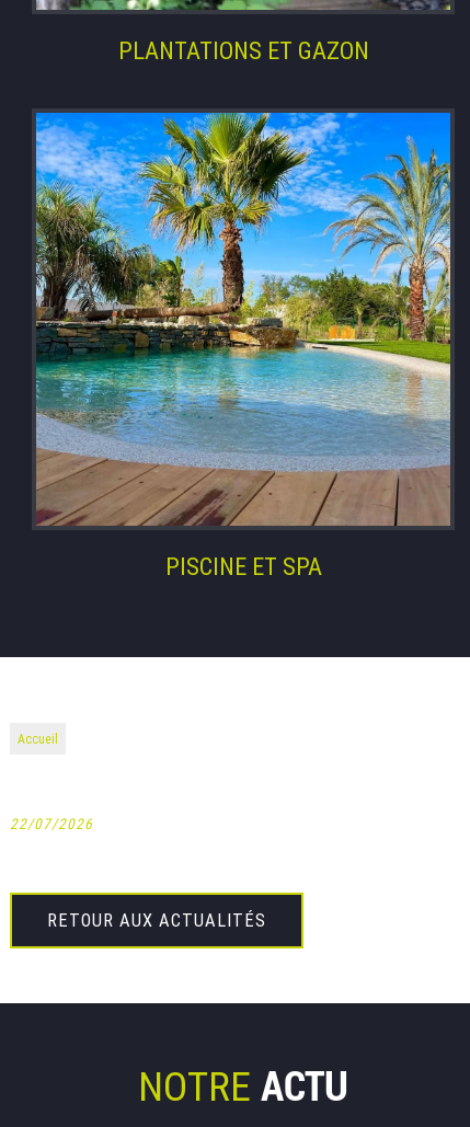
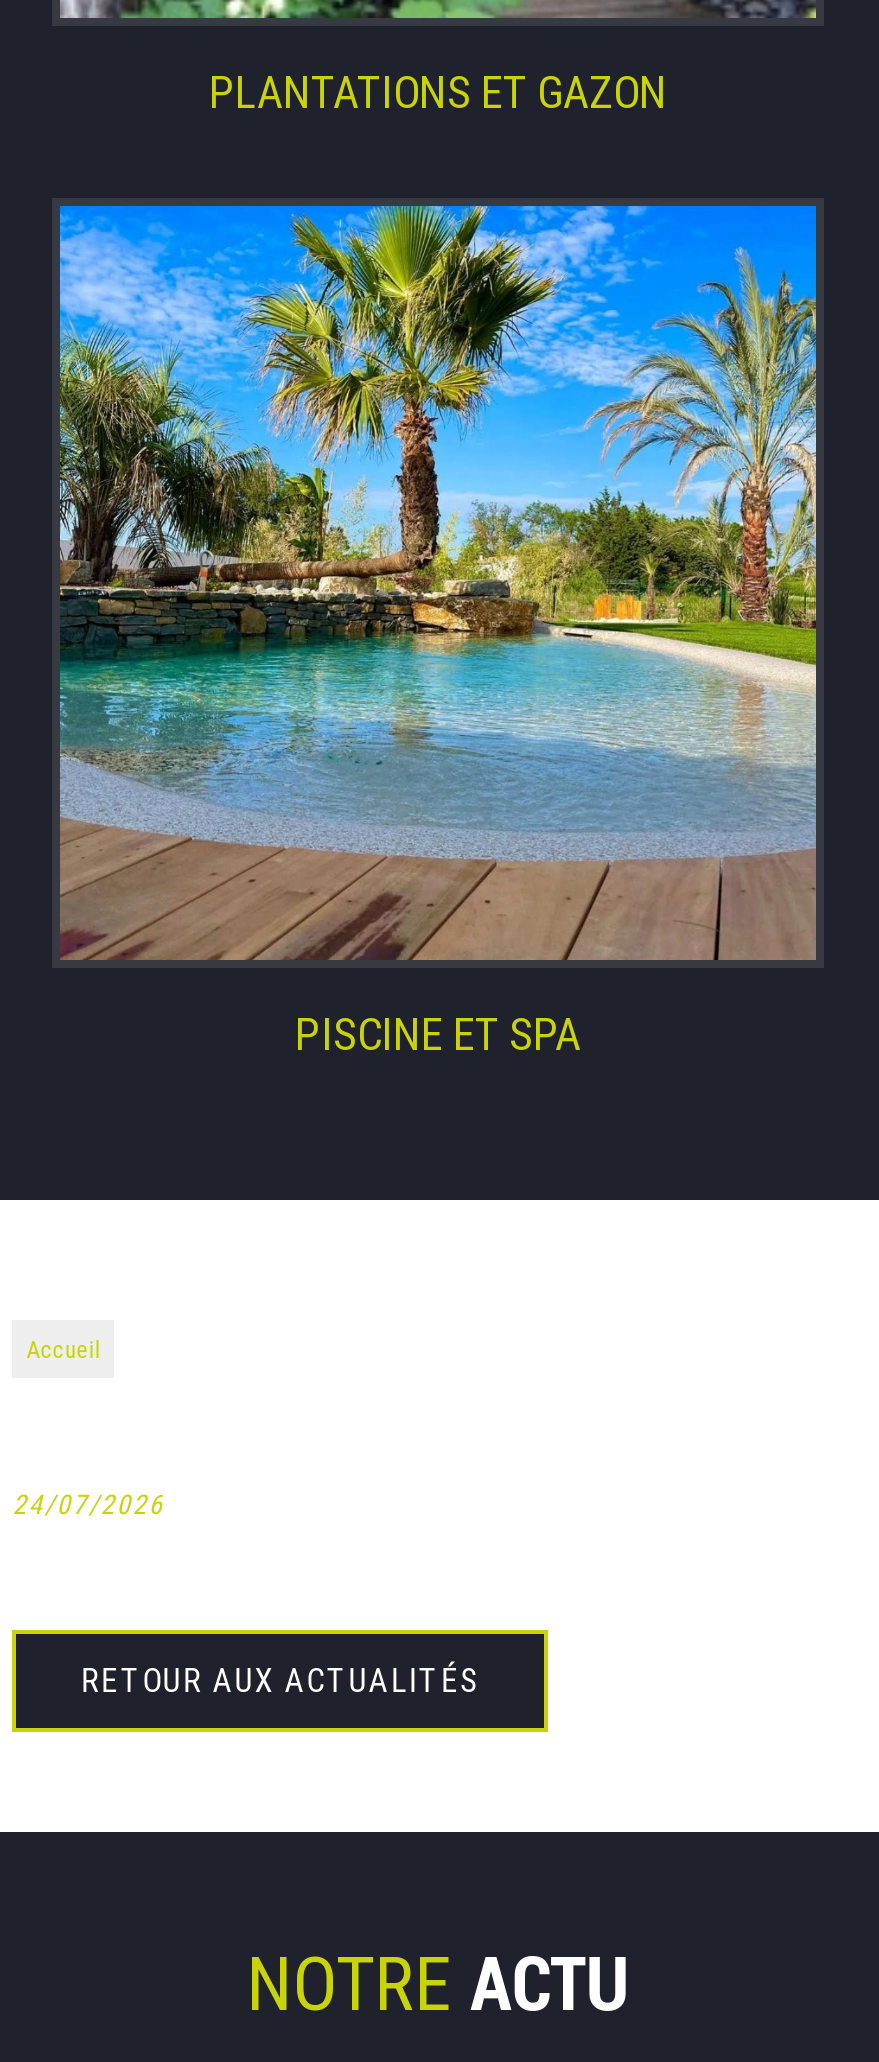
[10,815,93,833] 22/07/2026 -> [12,1488,164,1520] 24/07/2026

